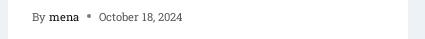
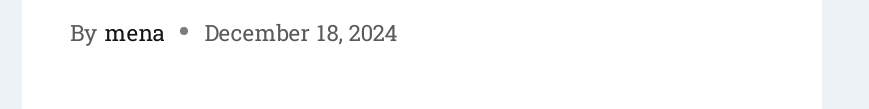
[32,9,182,24] By mena October 18, 2024 -> [70,16,396,46] By mena December 18, 2024

